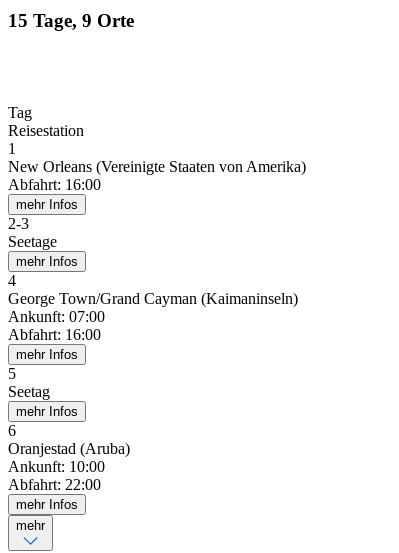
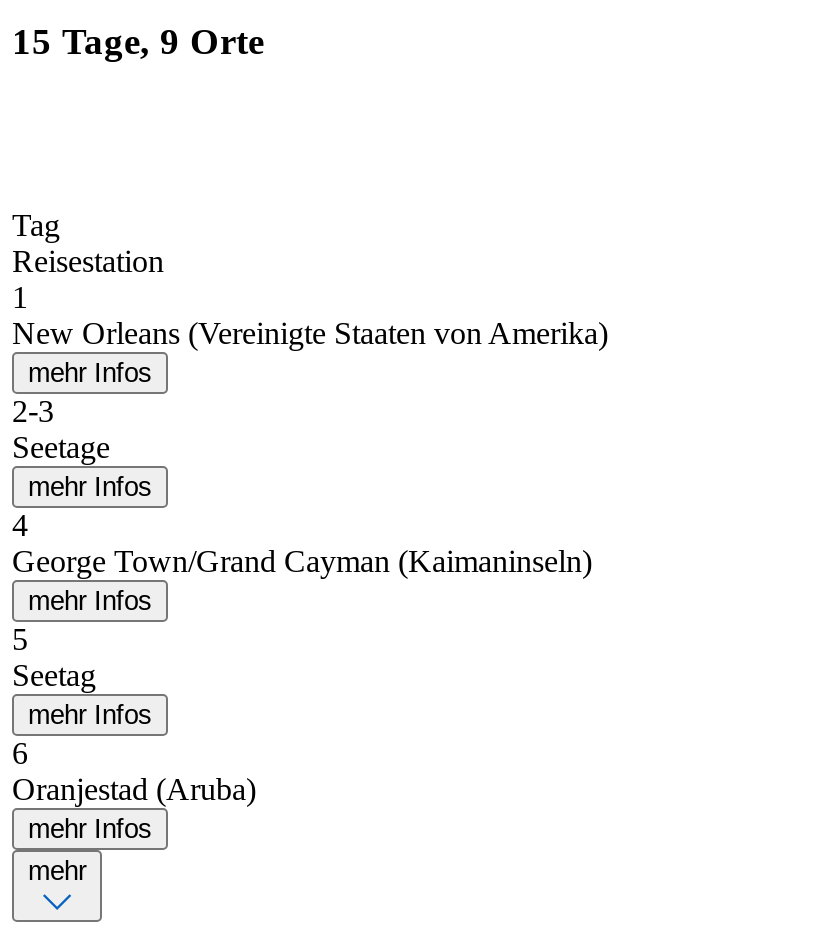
[8,176,101,193] Abfahrt: 16:00 -> none
[8,308,105,343] Ankunft: 07:00 | Abfahrt: 16:00 -> none
[8,458,105,493] Ankunft: 10:00 | Abfahrt: 22:00 -> none

